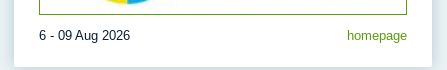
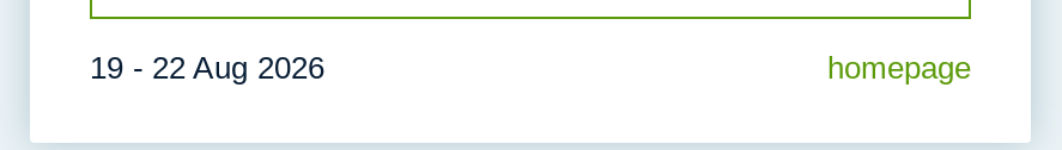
[39,28,130,43] 6 - 09 Aug 2026 -> [90,50,324,85] 19 - 22 Aug 2026

